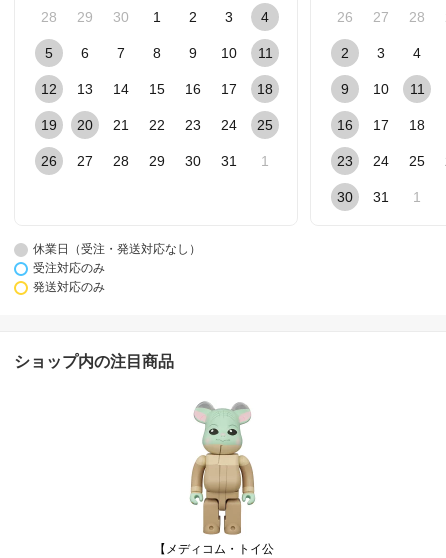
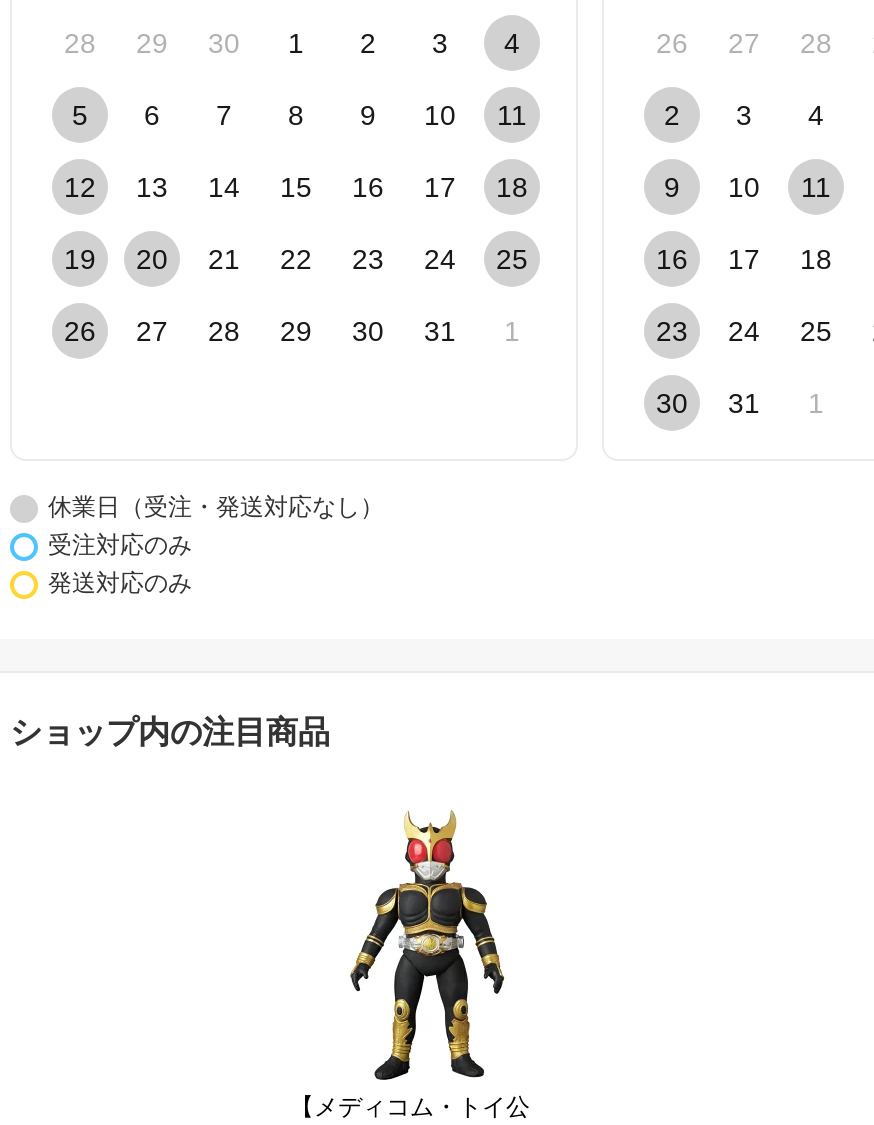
[184,400,261,536] [image] -> [348,811,506,1083] [image]

